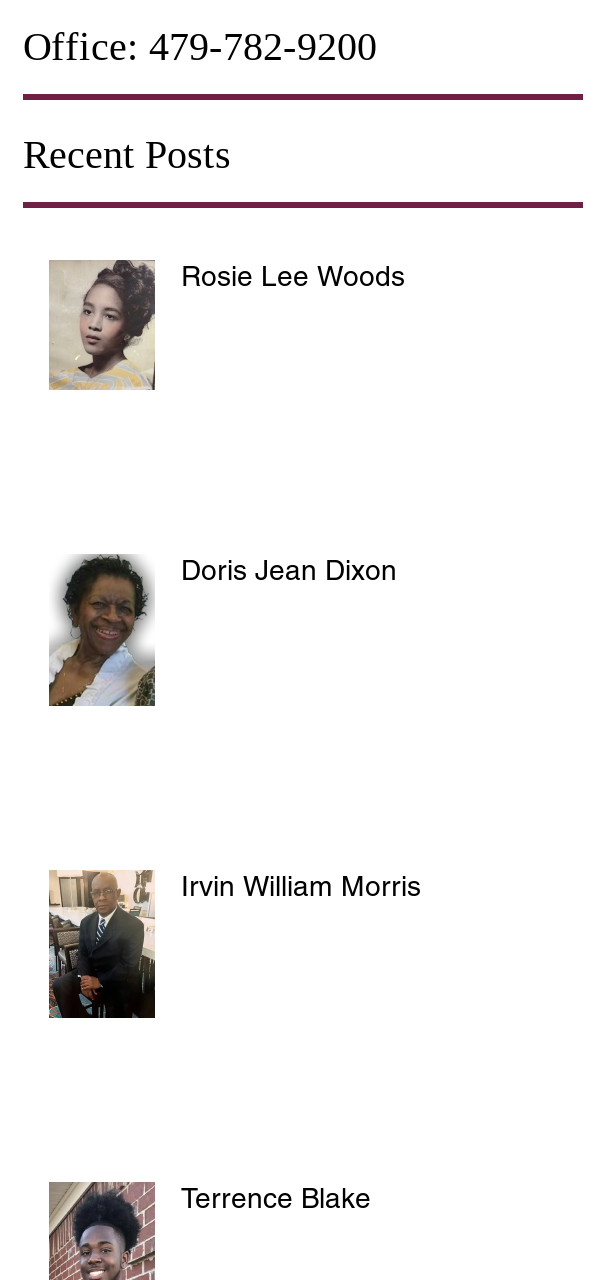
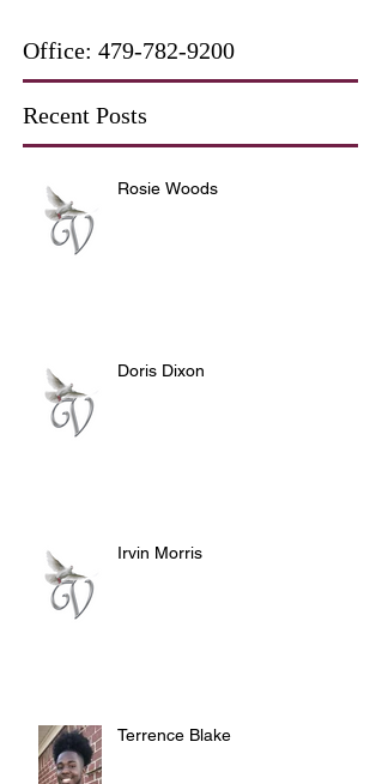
[47,258,405,392] [image] | Rosie Lee Woods -> [38,178,218,254] [image] | Rosie Woods
[47,552,397,708] [image] | Doris Jean Dixon -> [38,355,205,440] [image] | Doris Dixon
[47,868,421,1020] [image] | Irvin William Morris -> [38,542,202,627] [image] | Irvin Morris

